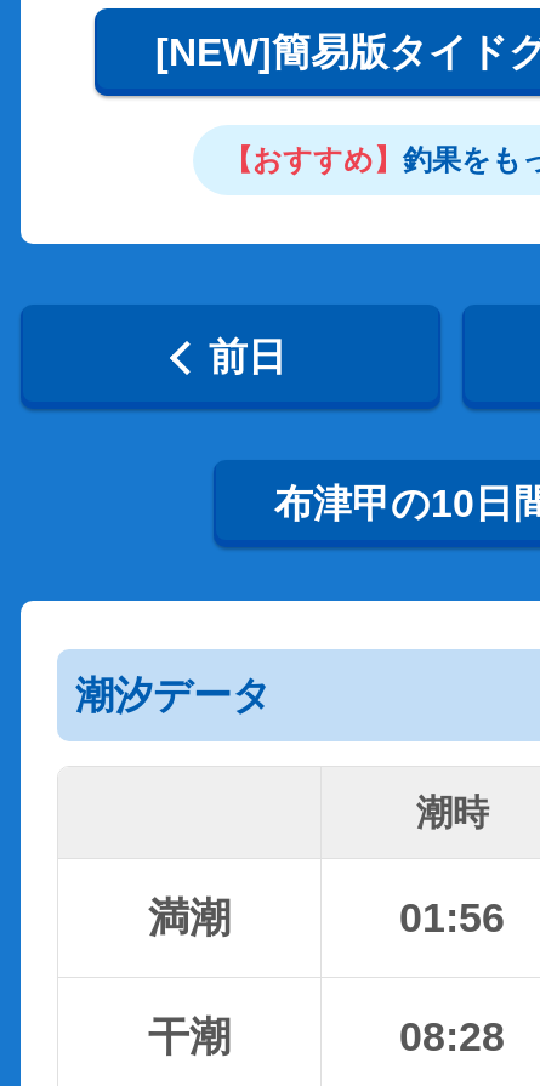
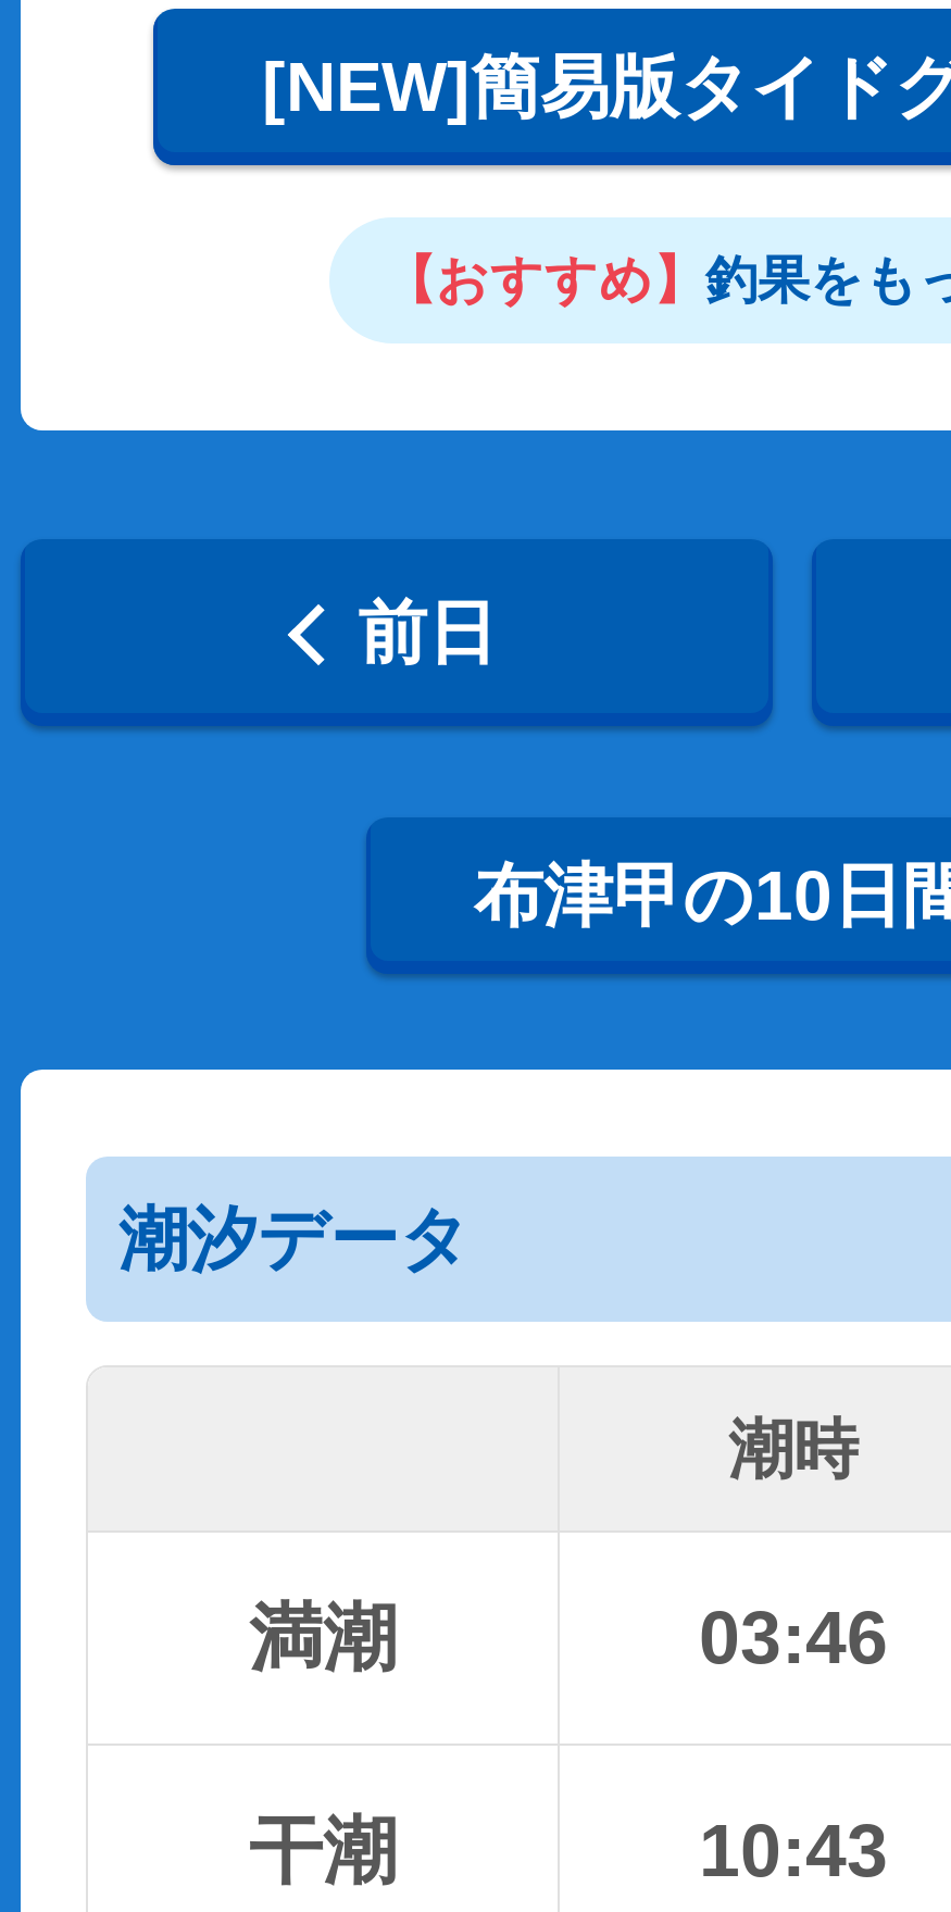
[399,894,505,940] 01:56 -> [699,1596,888,1678] 03:46
[399,1013,505,1059] 08:28 -> [699,1809,888,1891] 10:43

